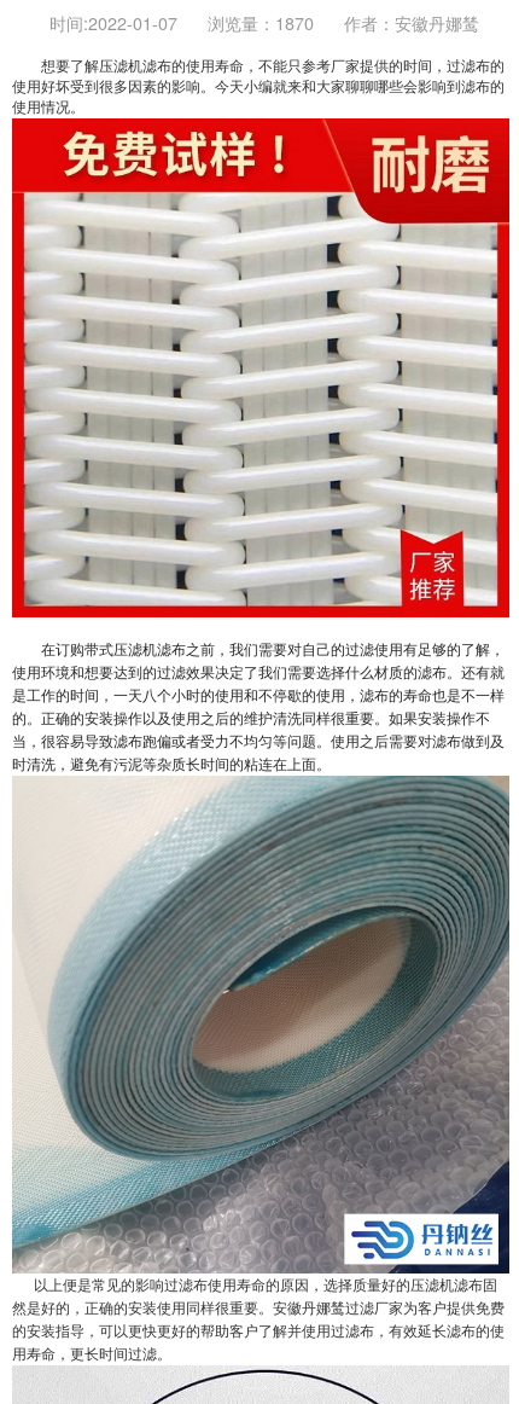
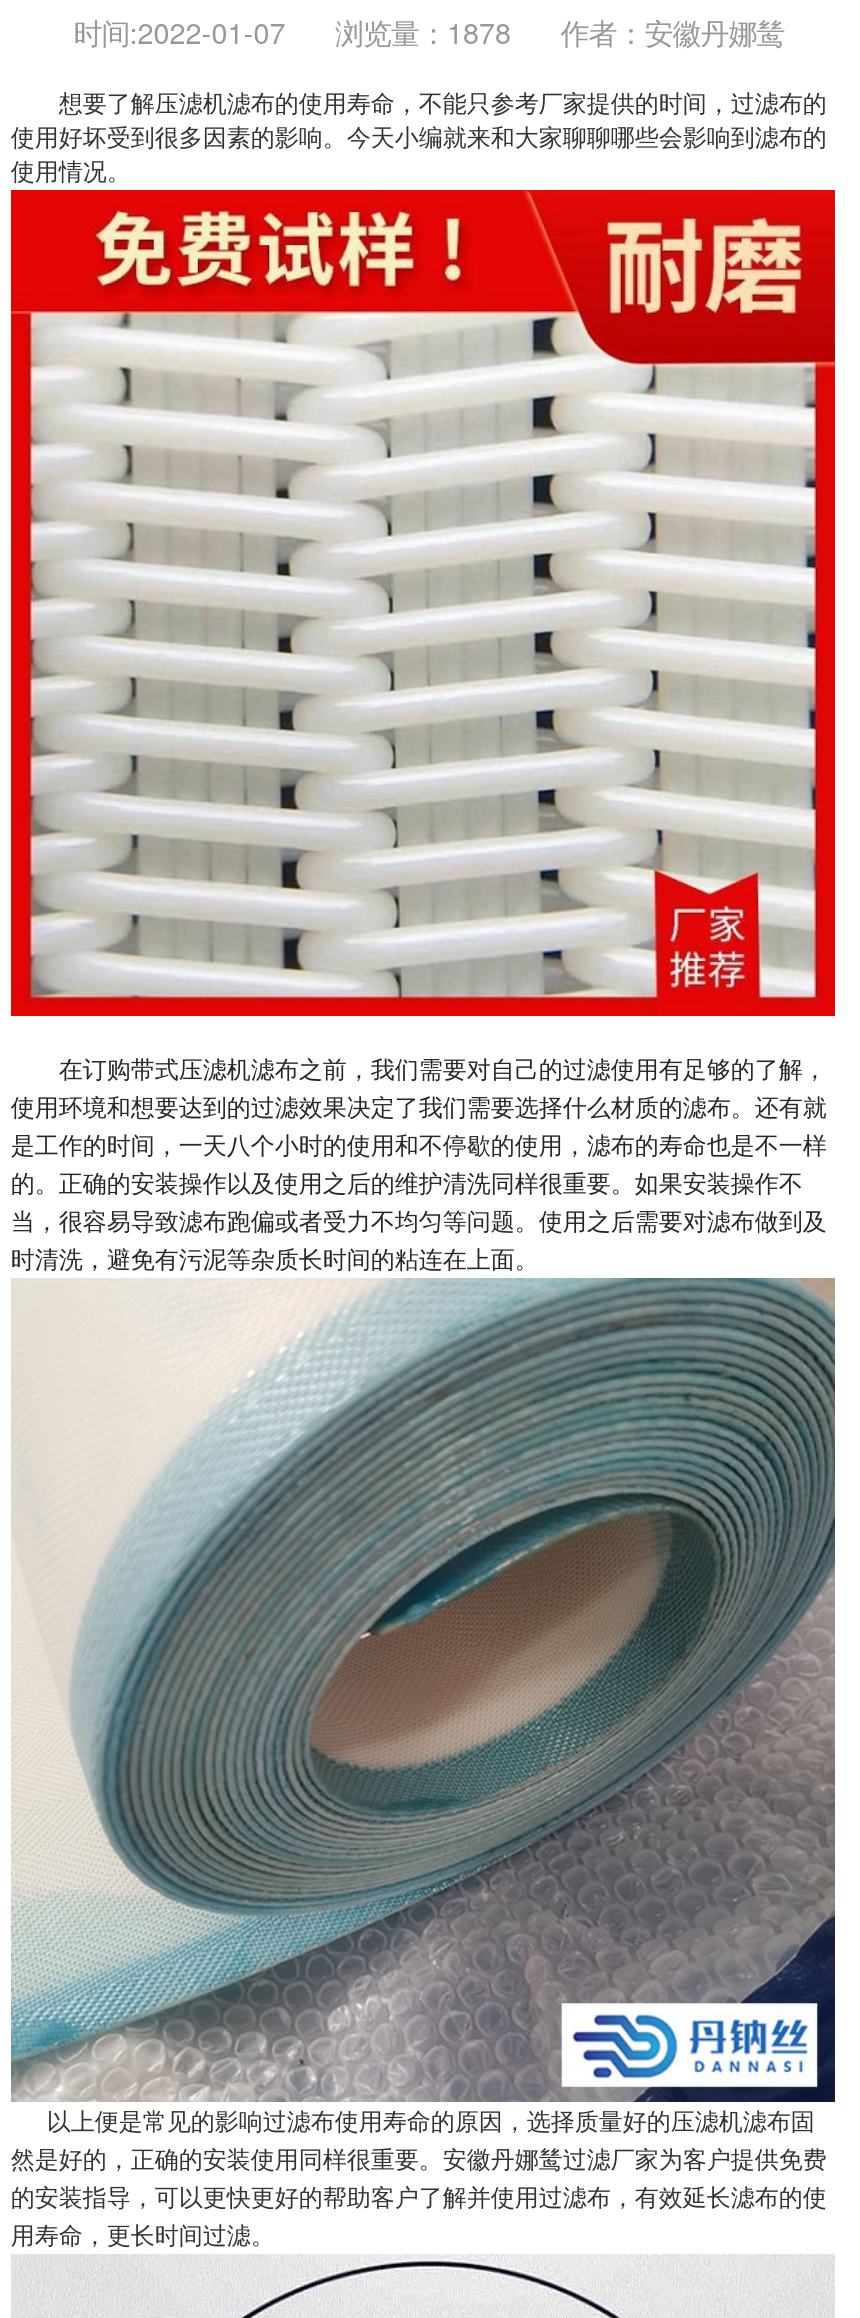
[50,10,479,34] 时间:2022-01-07 浏览量：1870 作者：安徽丹娜鸶 -> [74,11,784,51] 时间:2022-01-07 浏览量：1878 作者：安徽丹娜鸶

